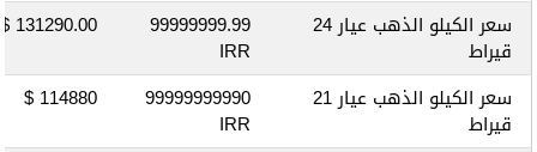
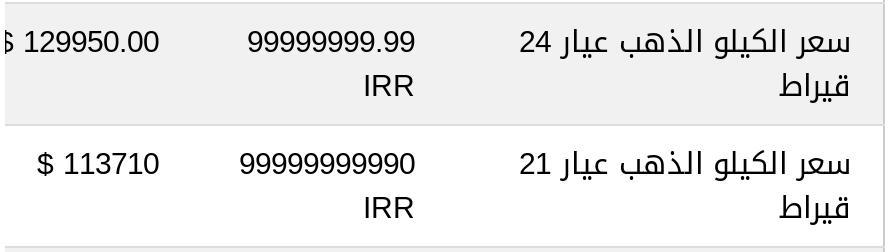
[16,9,97,42] 131290.00 $ -> [23,15,159,71] 129950.00 $
[40,82,97,115] 114880 $ -> [63,137,159,193] 113710 $

